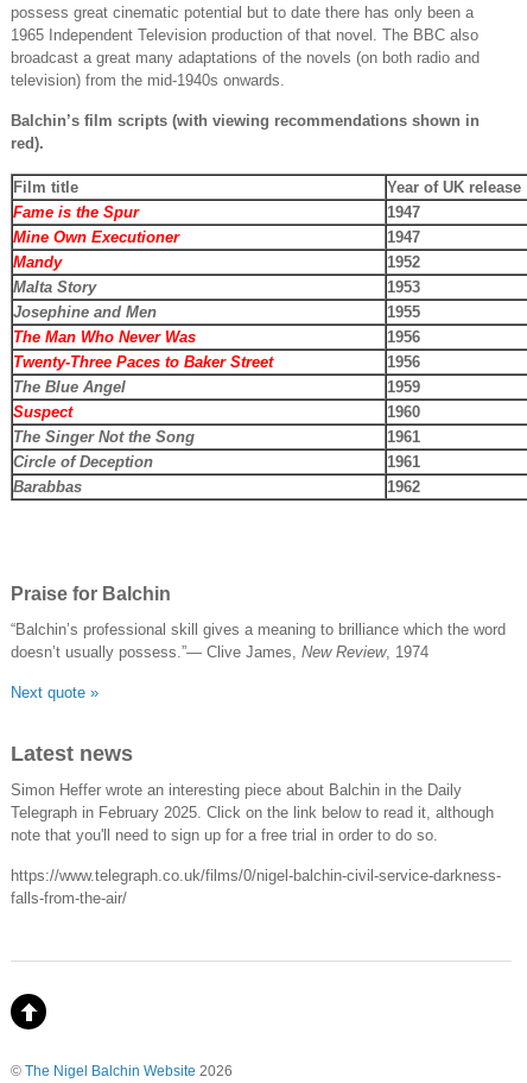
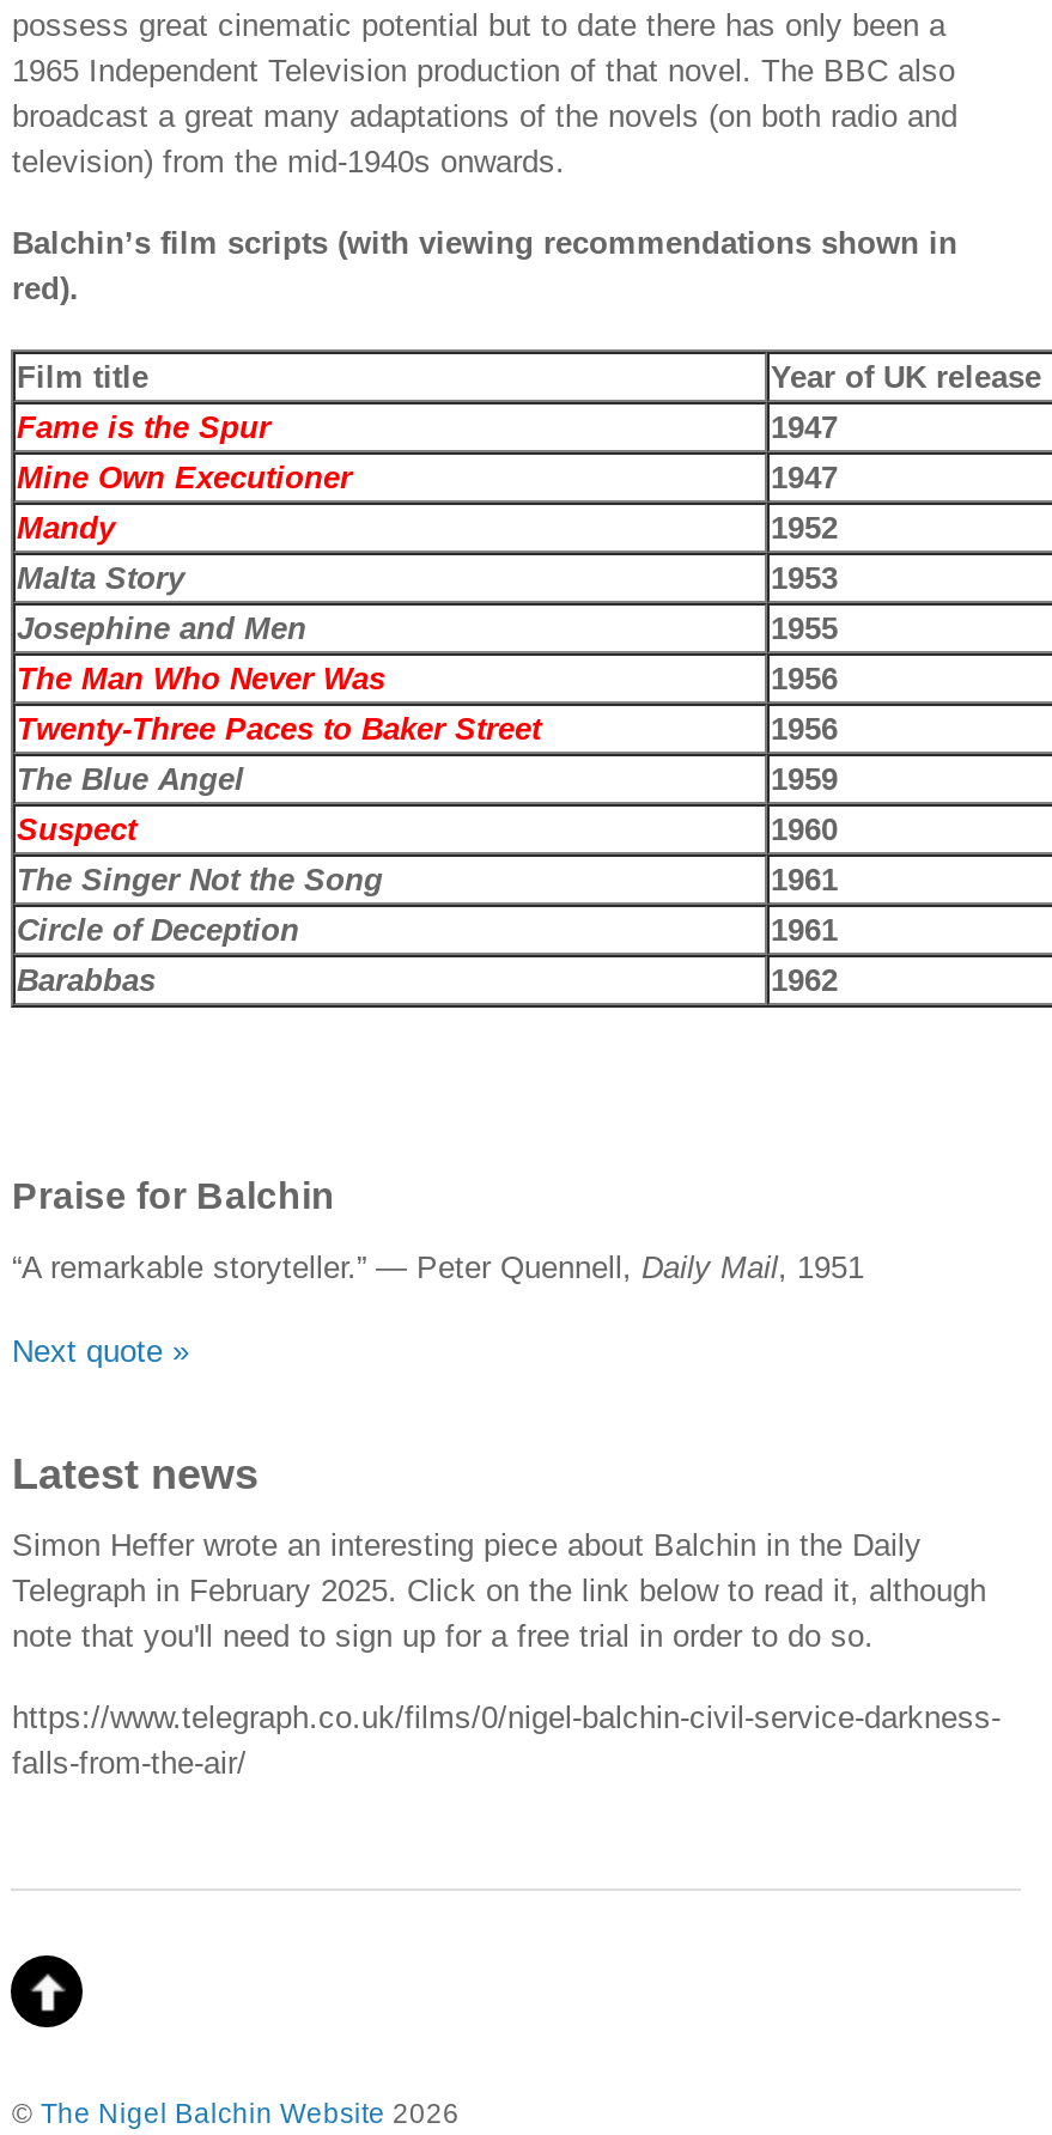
[11,620,506,661] “Balchin’s professional skill gives a meaning to brilliance which the word | doesn’t usually possess.”— Clive James, New Review, 1974 -> [12,1249,864,1285] “A remarkable storyteller.” — Peter Quennell, Daily Mail, 1951

